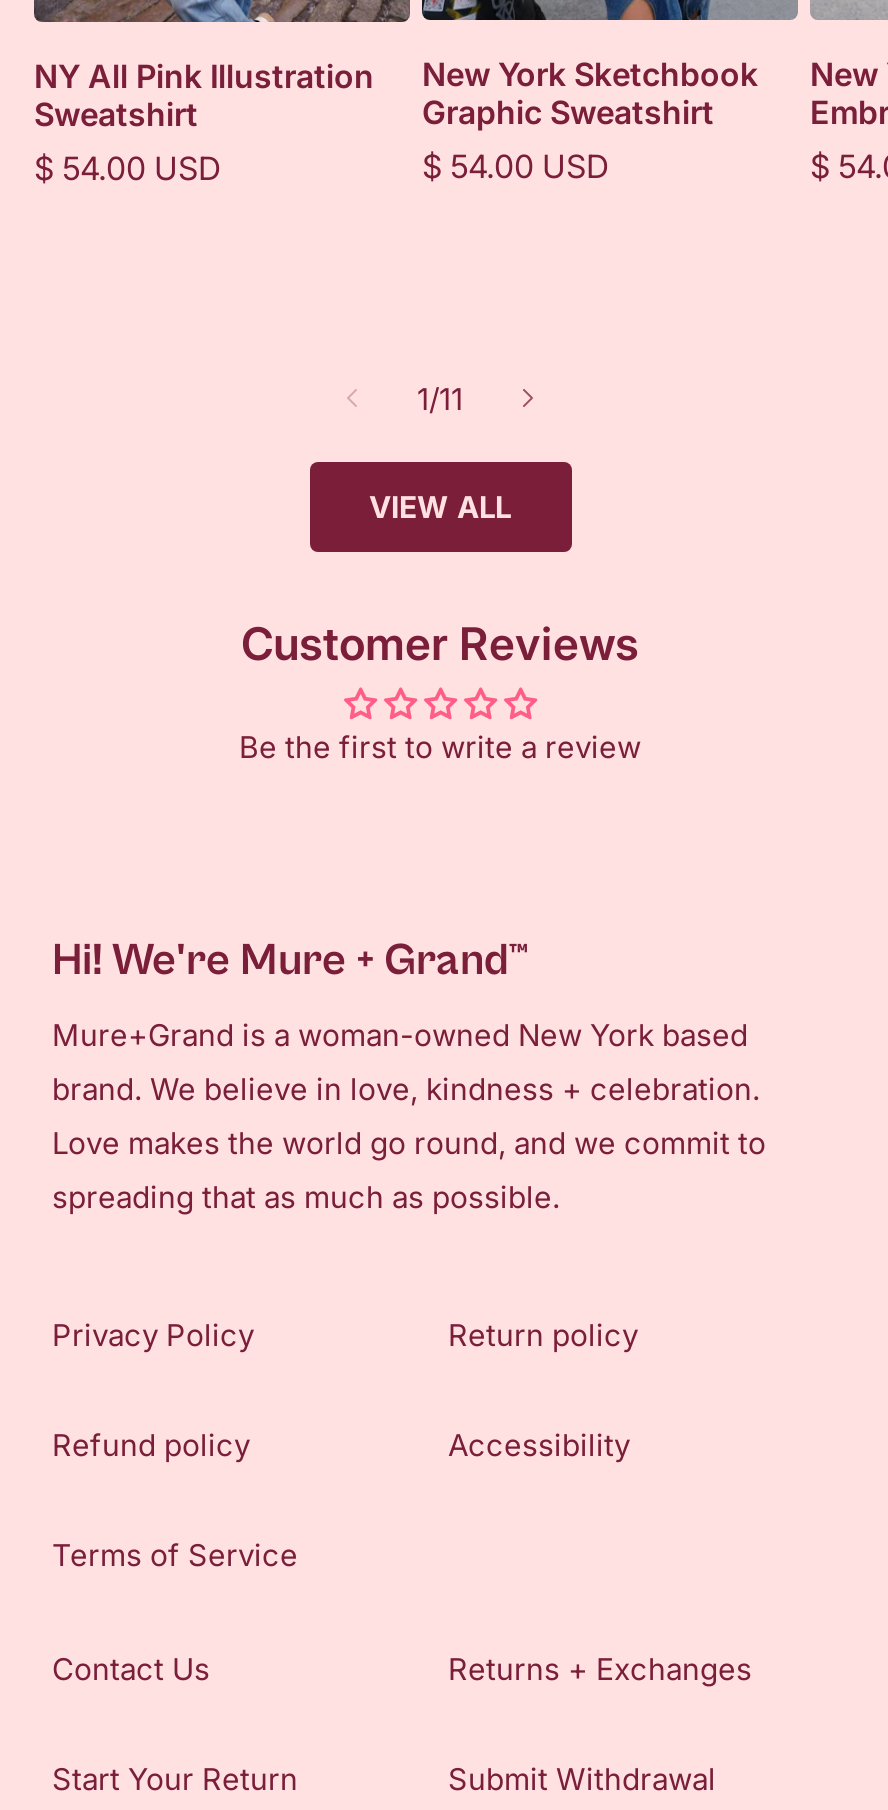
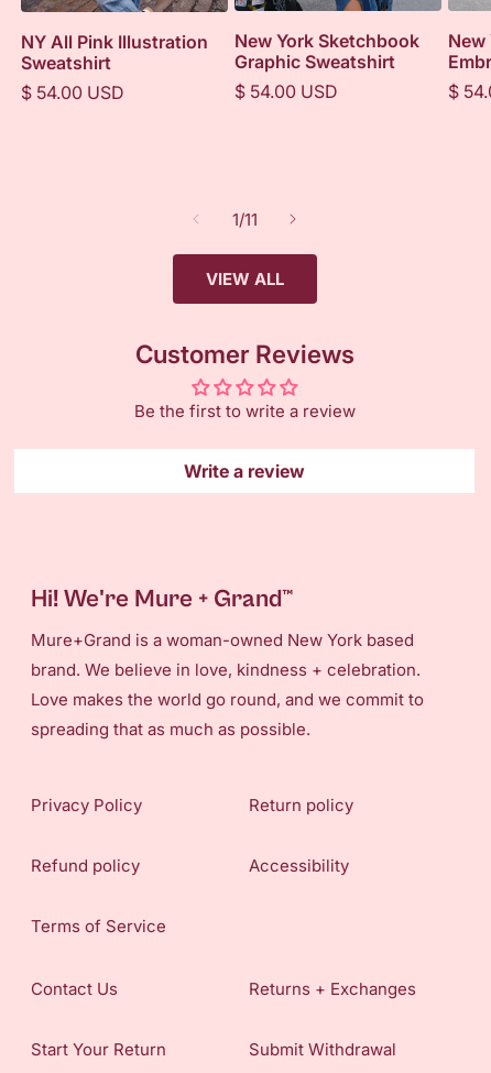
none -> [184,460,305,482] Write a review

